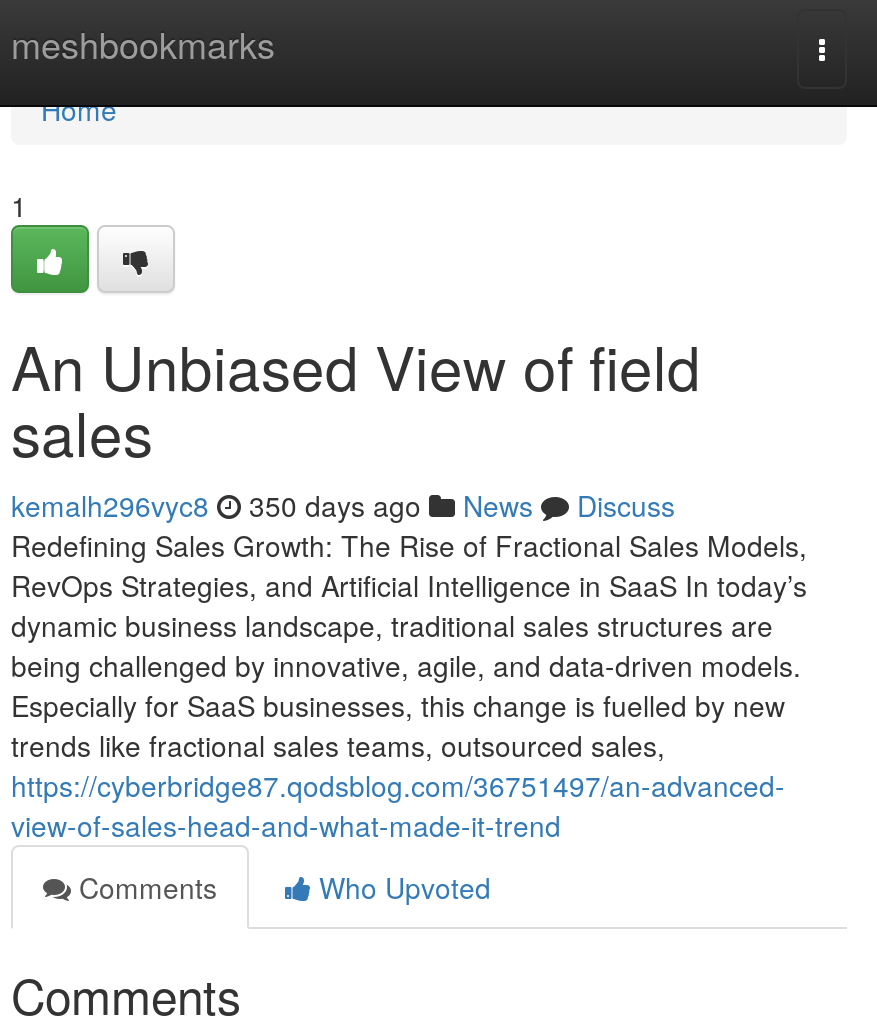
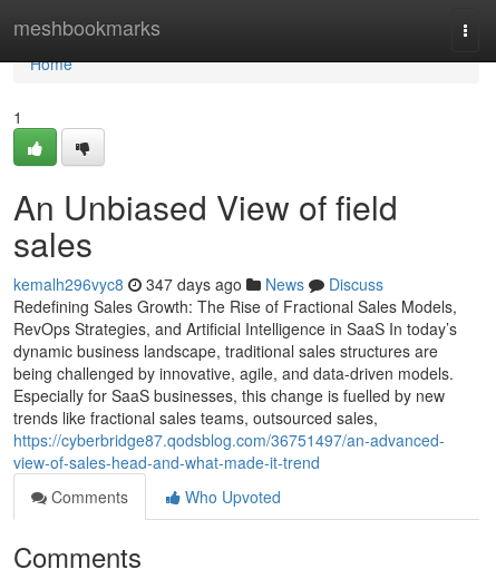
[11,485,675,525] kemalh296vyc8 350 days ago News Discuss -> [13,273,383,295] kemalh296vyc8 347 days ago News Discuss

